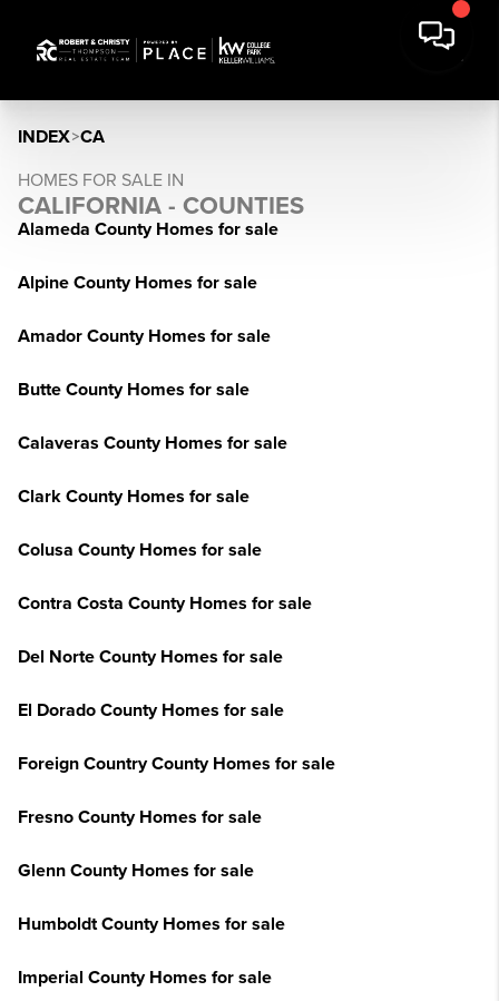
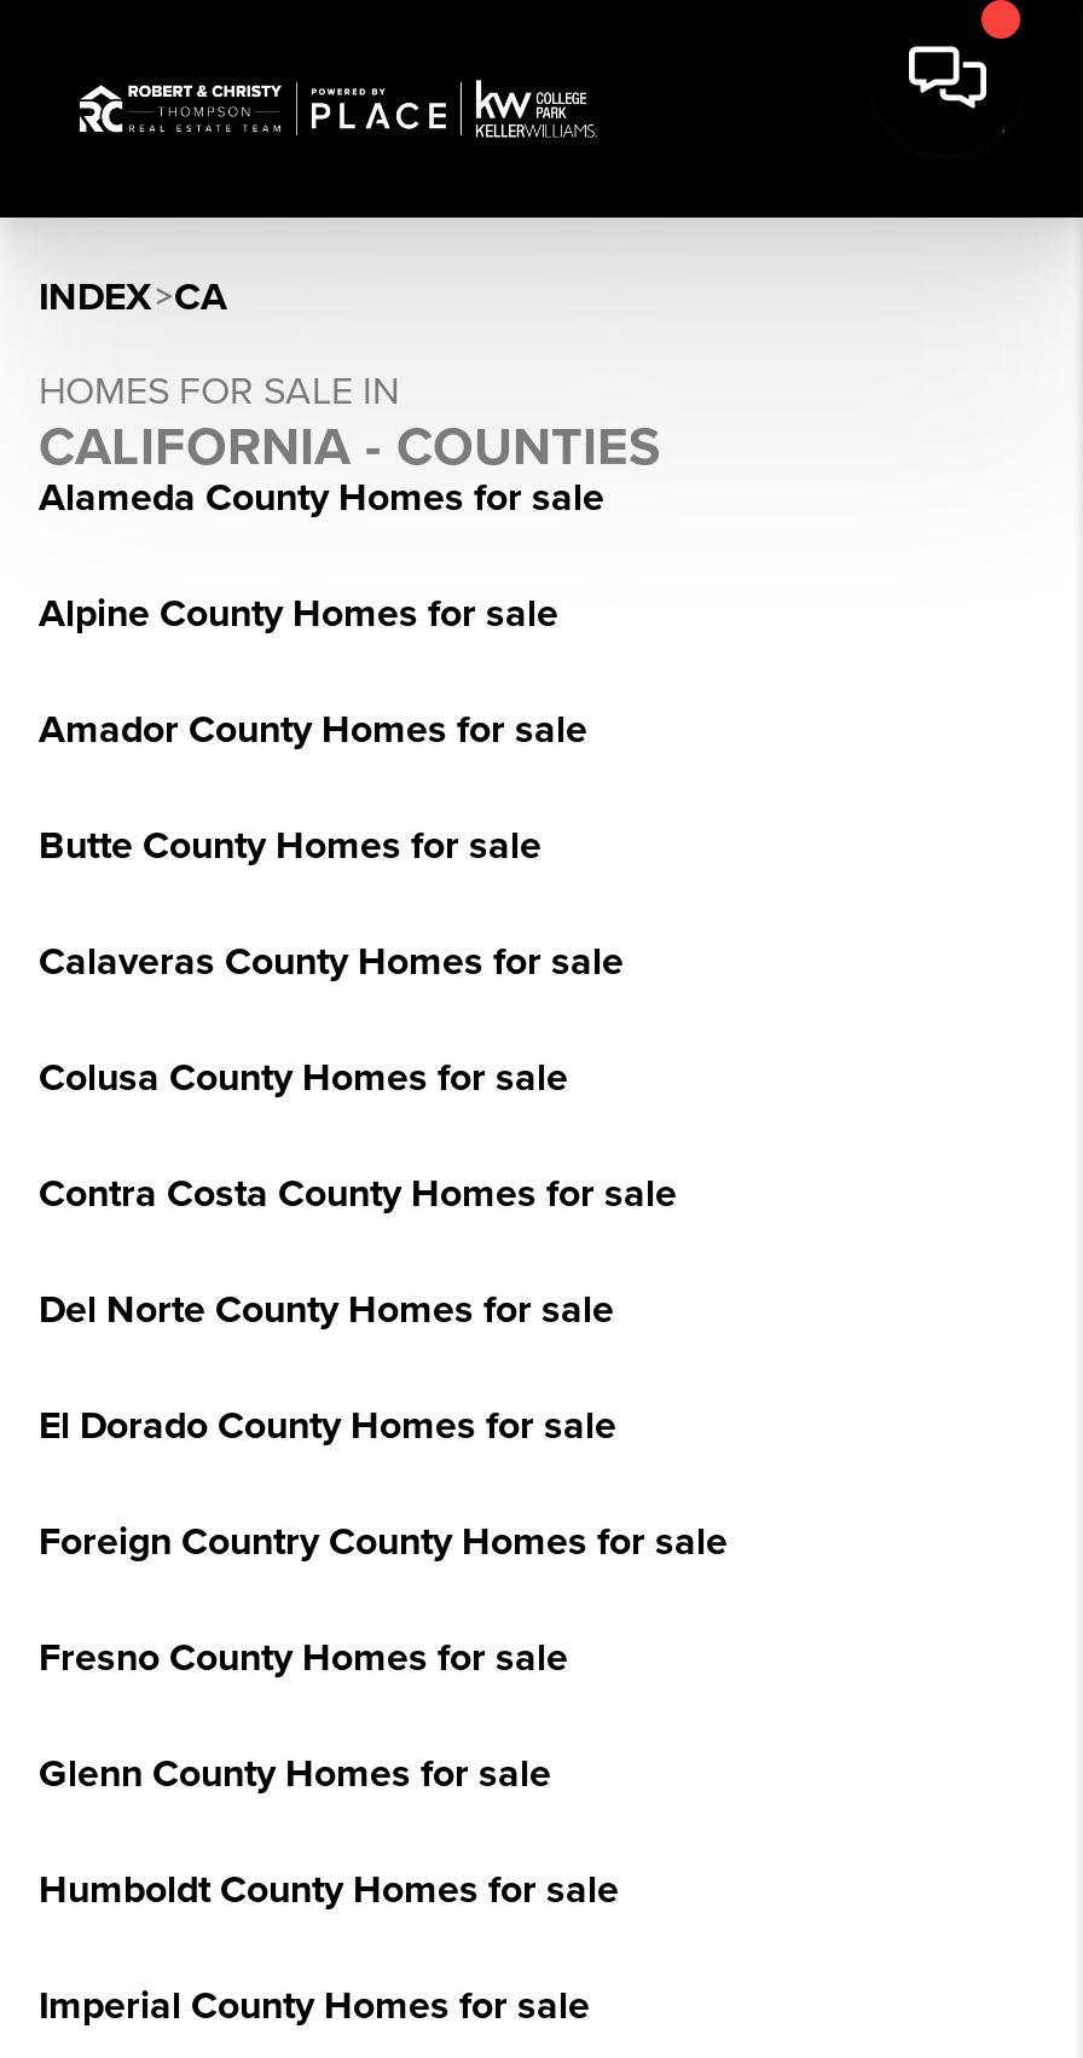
[18,485,250,508] Clark County Homes for sale -> none

